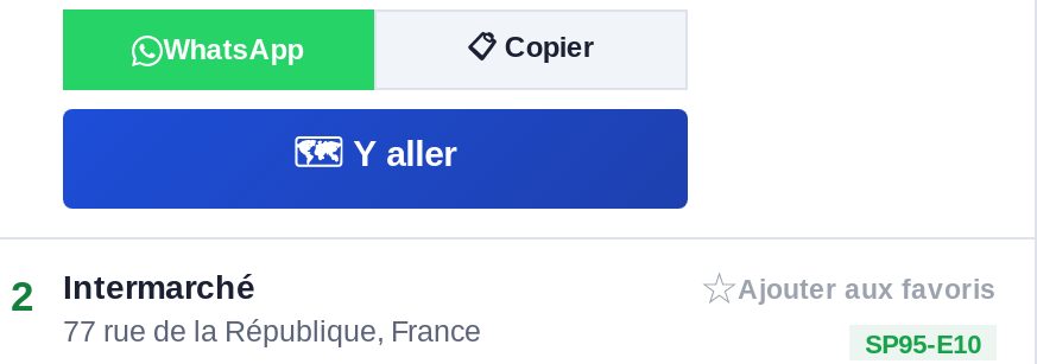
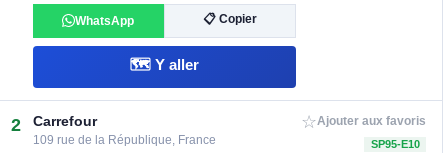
[63,269,481,350] Intermarché | 77 rue de la République, France -> [33,113,216,147] Carrefour | 109 rue de la République, France

